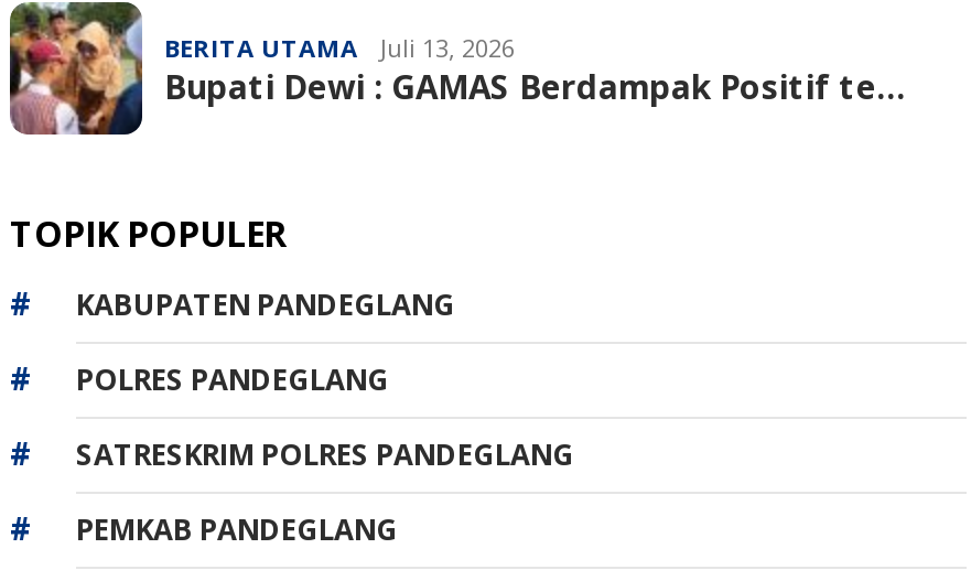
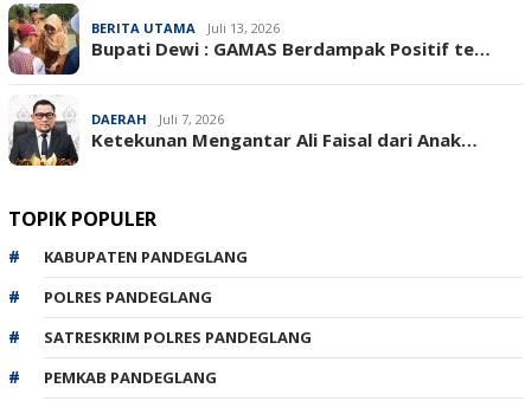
none -> [8,98,478,167] [image] | DAERAH | Juli 7, 2026 | Ketekunan Mengantar Ali Faisal dari Anak…

